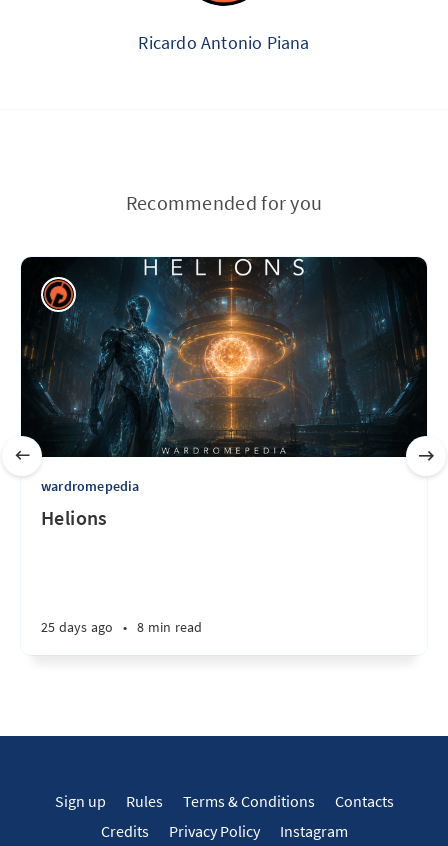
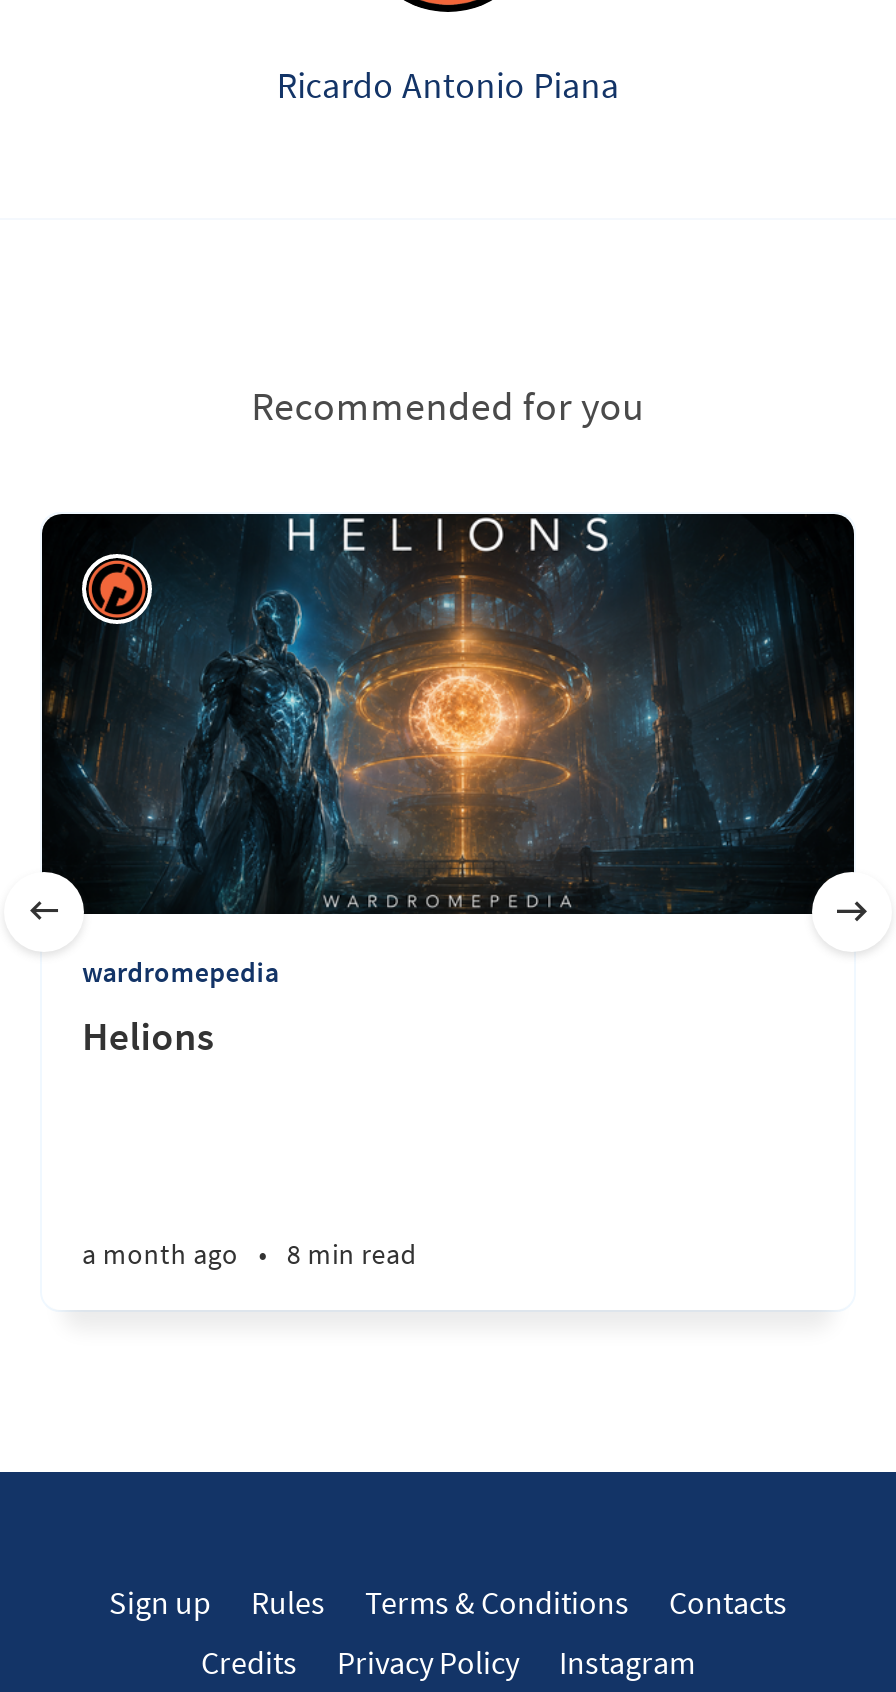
[41,618,202,636] 25 days ago • 8 min read -> [82,1236,417,1272] a month ago • 8 min read

